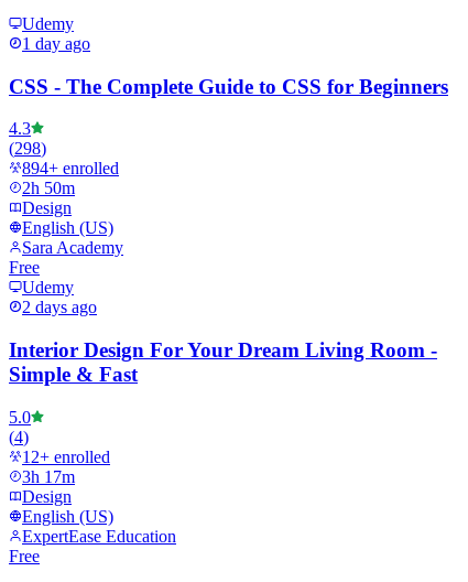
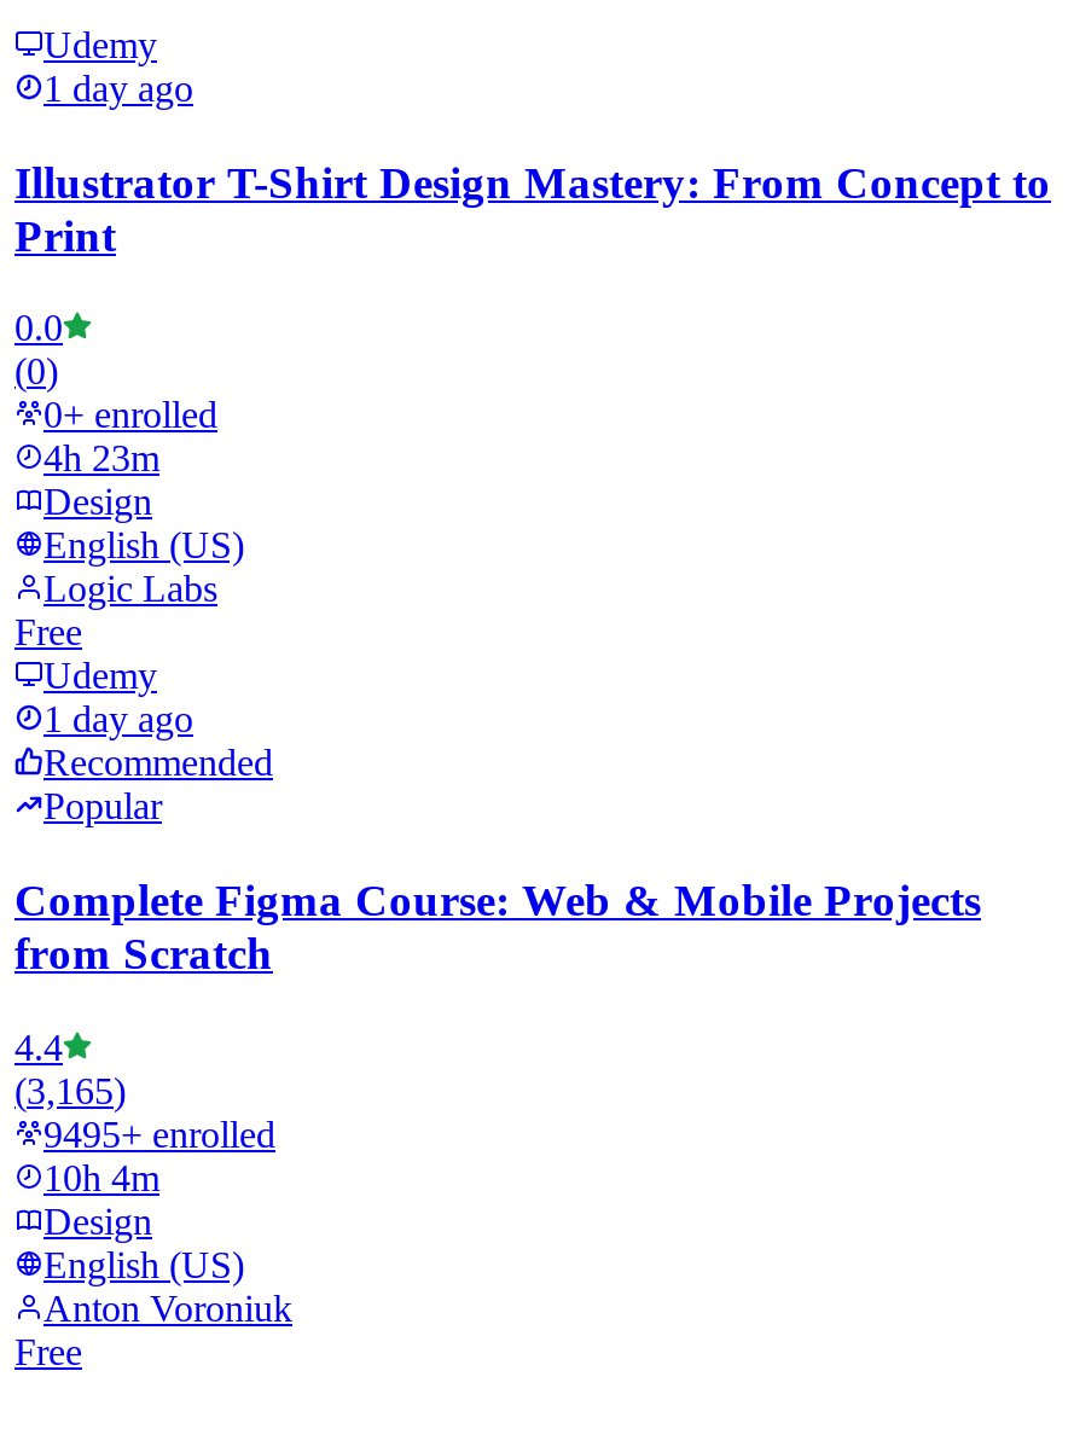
[9,75,448,98] CSS - The Complete Guide to CSS for Beginners -> [14,156,1051,260] Illustrator T-Shirt Design Mastery: From Concept to | Print
[9,119,119,198] 4.3 | (298) | 894+ enrolled | 2h 50m -> [14,308,217,479] 0.0 | (0) | 0+ enrolled | 4h 23m
[22,239,123,257] Sara Academy -> [43,569,217,610] Logic Labs
[22,298,97,317] 2 days ago -> [43,699,273,827] 1 day ago | Recommended | Popular
[9,339,437,386] Interior Design For Your Dream Living Room - | Simple & Fast -> [14,875,981,979] Complete Figma Course: Web & Mobile Projects | from Scratch
[9,408,110,486] 5.0 | (4) | 12+ enrolled | 3h 17m -> [14,1027,275,1198] 4.4 | (3,165) | 9495+ enrolled | 10h 4m
[22,527,176,546] ExpertEase Education -> [43,1287,292,1328] Anton Voroniuk

